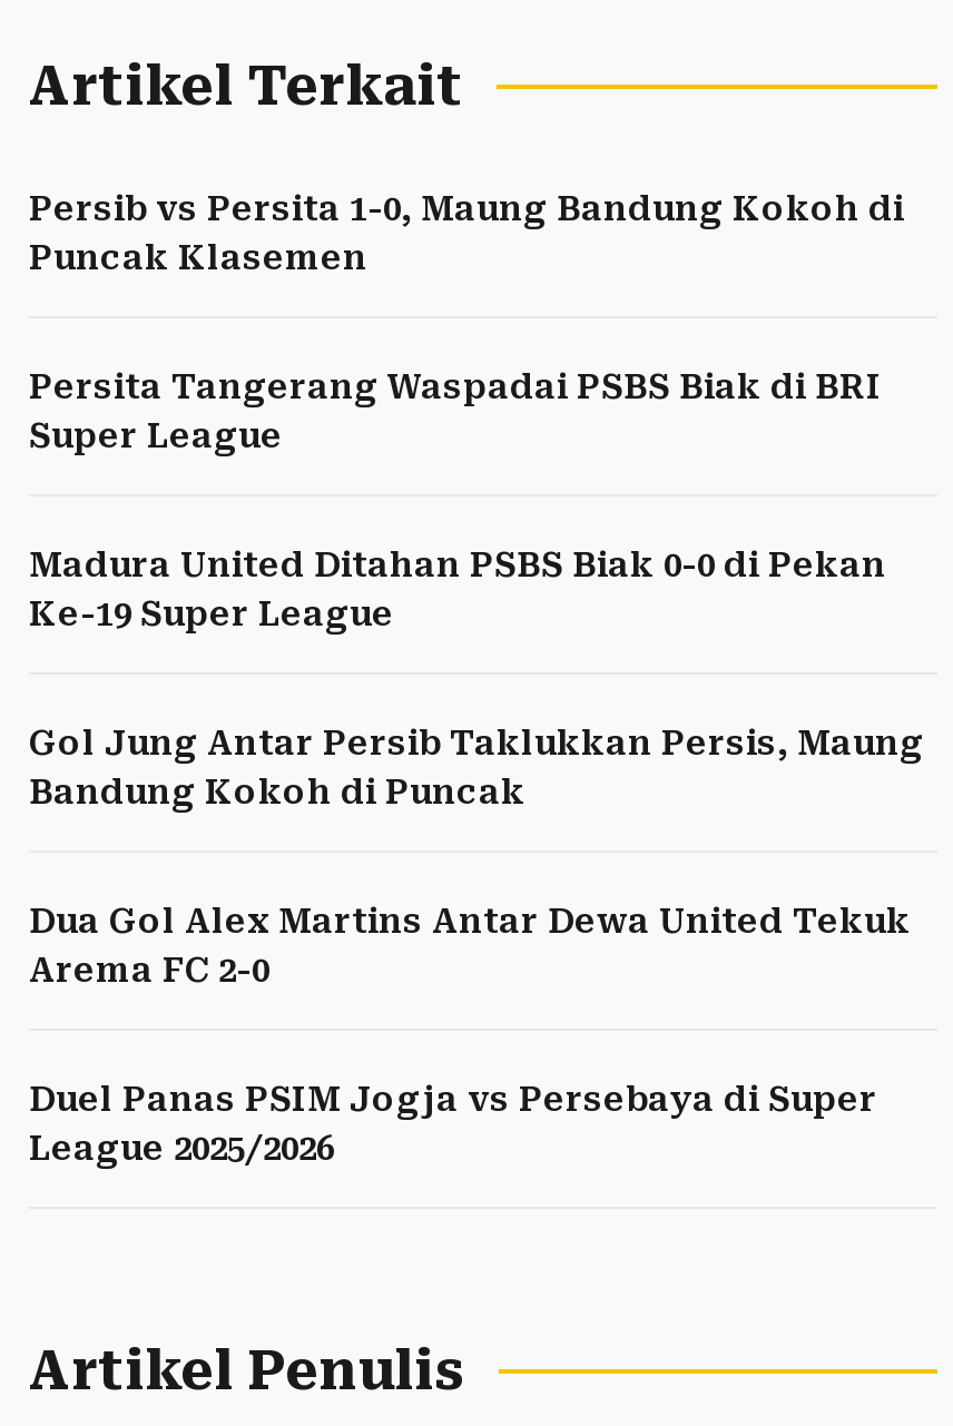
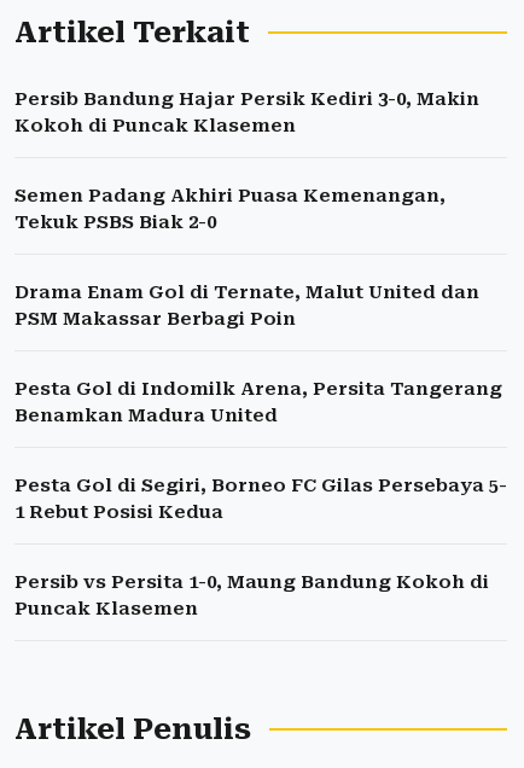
none -> [14,88,507,523] Persib Bandung Hajar Persik Kediri 3-0, Makin | Kokoh di Puncak Klasemen | Semen Padang Akhiri Puasa Kemenangan, | Tekuk PSBS Biak 2-0 | Drama Enam Gol di Ternate, Malut United dan | PSM Makassar Berbagi Poin | Pesta Gol di Indomilk Arena, Persita Tangerang | Benamkan Madura United | Pesta Gol di Segiri, Borneo FC Gilas Persebaya 5- | 1 Rebut Posisi Kedua
moved [29,189,904,279] -> [14,571,489,620]: Persib vs Persita 1-0, Maung Bandung Kokoh di | Puncak Klasemen
[29,368,924,1169] Persita Tangerang Waspadai PSBS Biak di BRI | Super League | Madura United Ditahan PSBS Biak 0-0 di Pekan | Ke-19 Super League | Gol Jung Antar Persib Taklukkan Persis, Maung | Bandung Kokoh di Puncak | Dua Gol Alex Martins Antar Dewa United Tekuk | Arema FC 2-0 | Duel Panas PSIM Jogja vs Persebaya di Super | League 2025/2026 -> none

